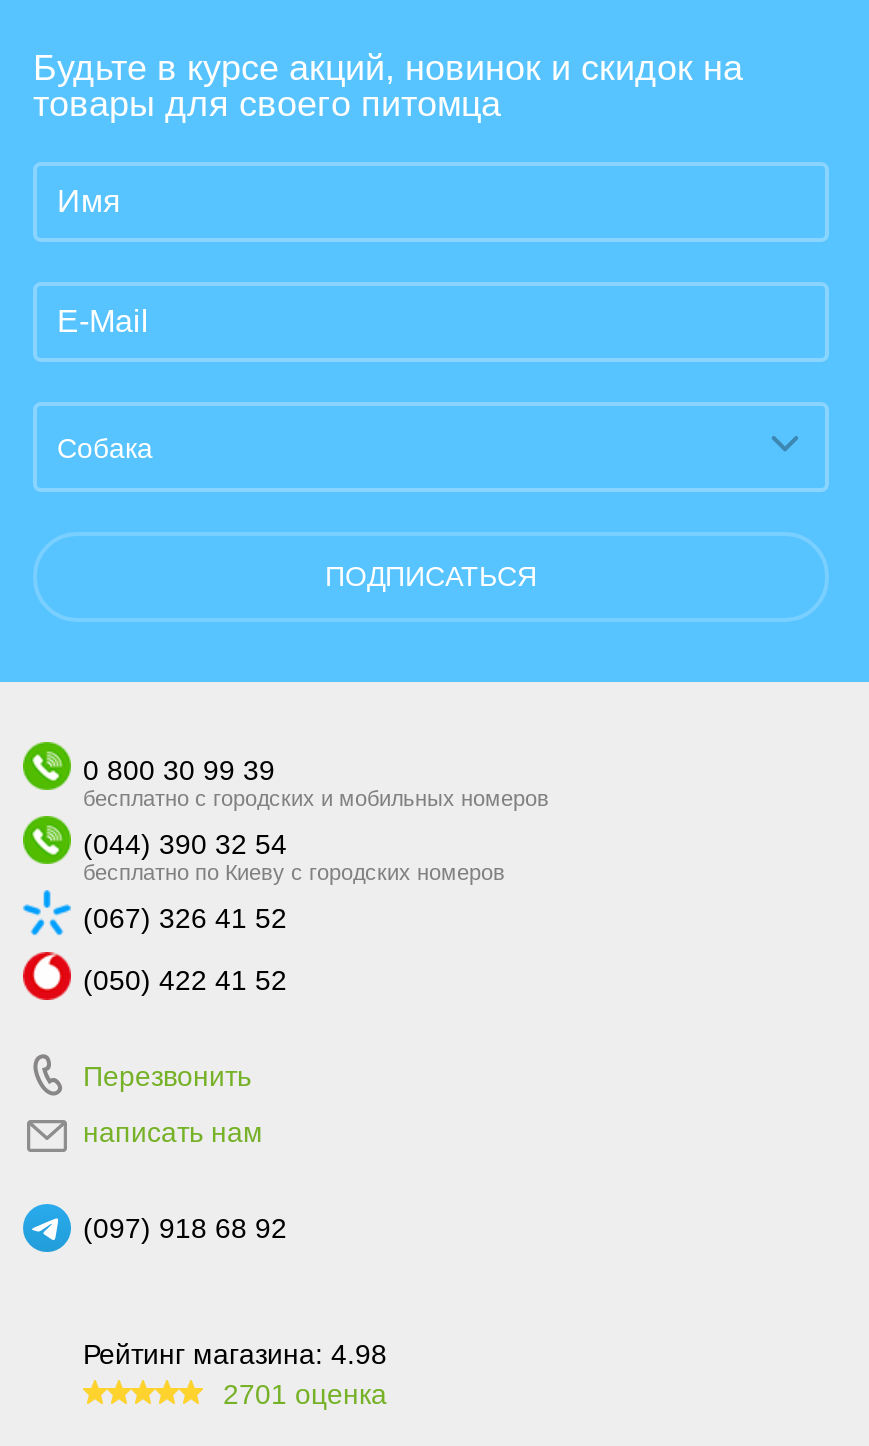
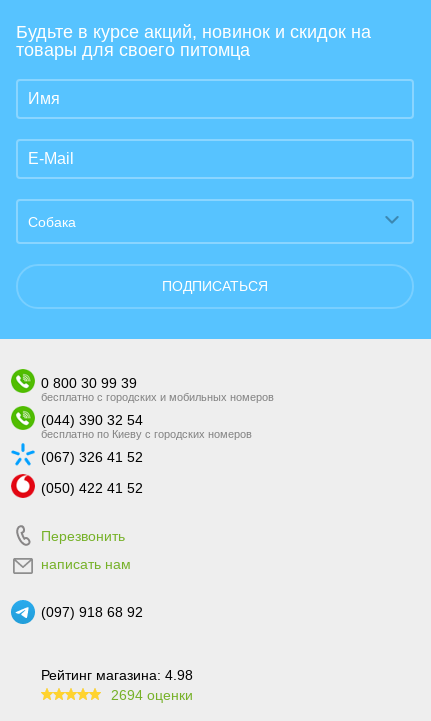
[223,1378,387,1410] 2701 оценка -> [111,687,193,703] 2694 оценки

